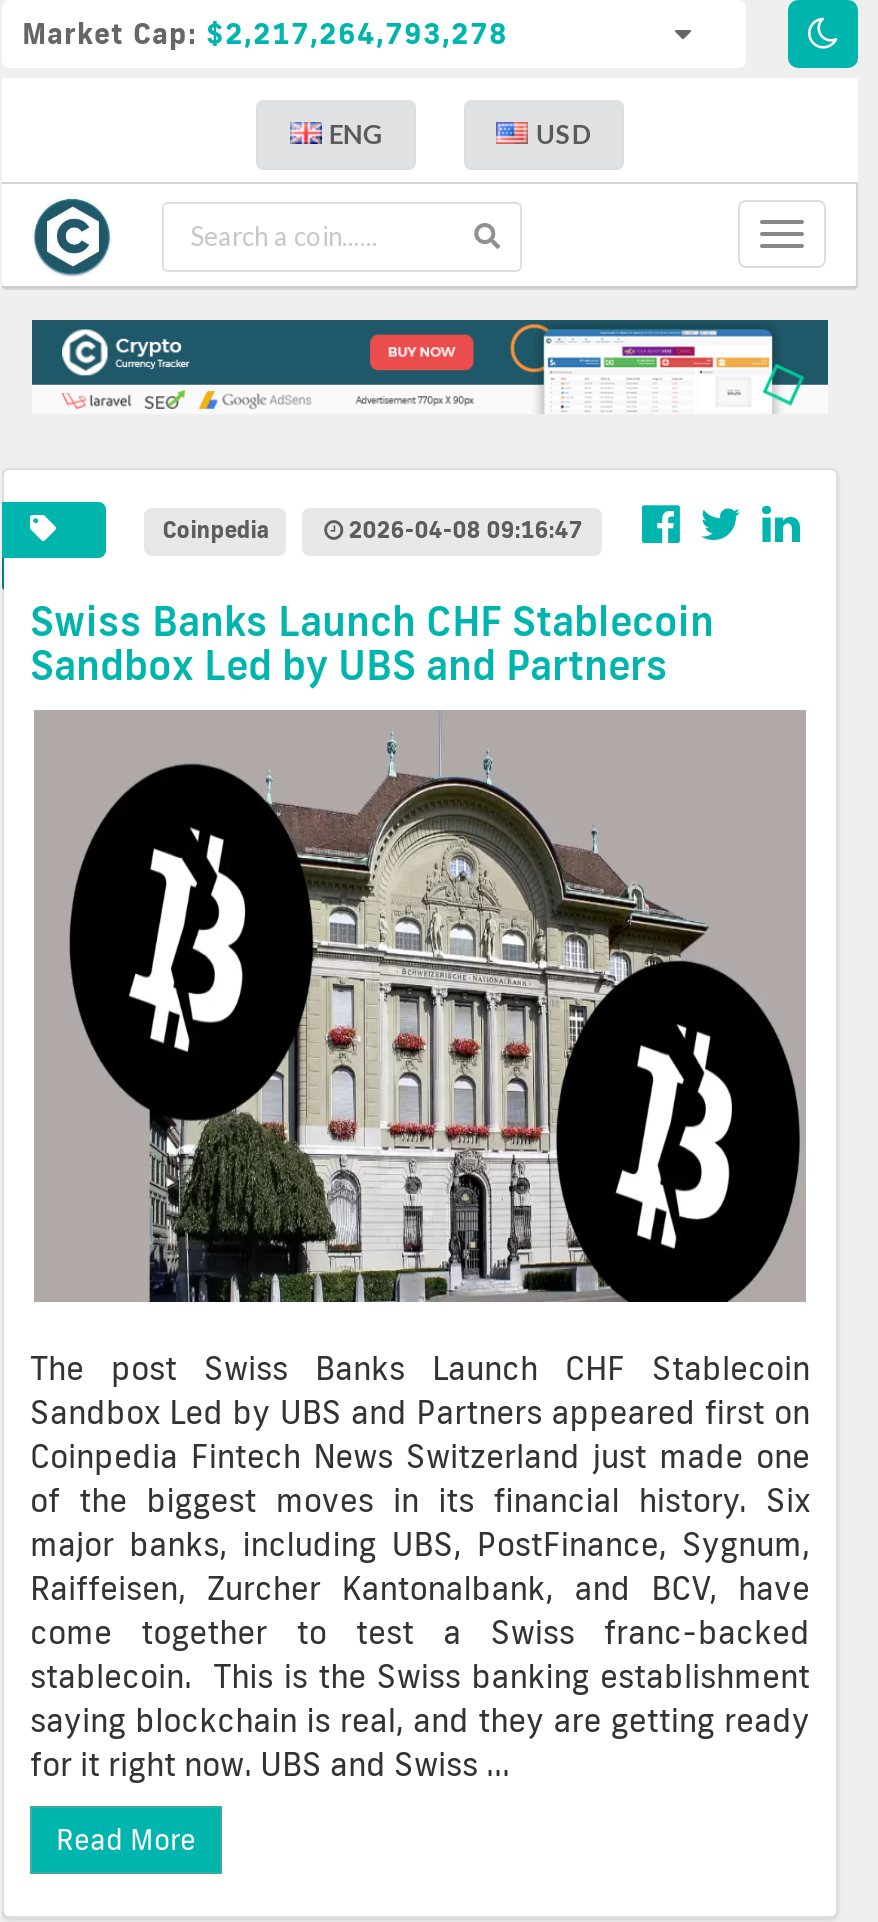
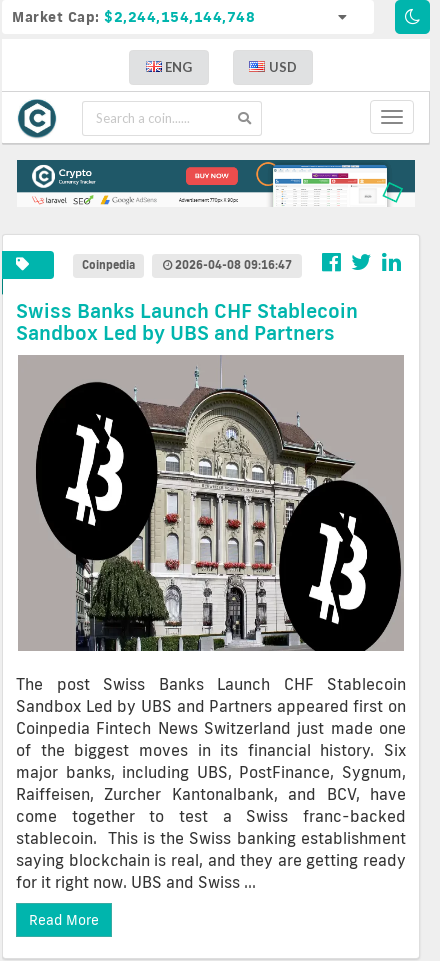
[22,16,508,52] Market Cap: $2,217,264,793,278 -> [12,8,255,26] Market Cap: $2,244,154,144,748

